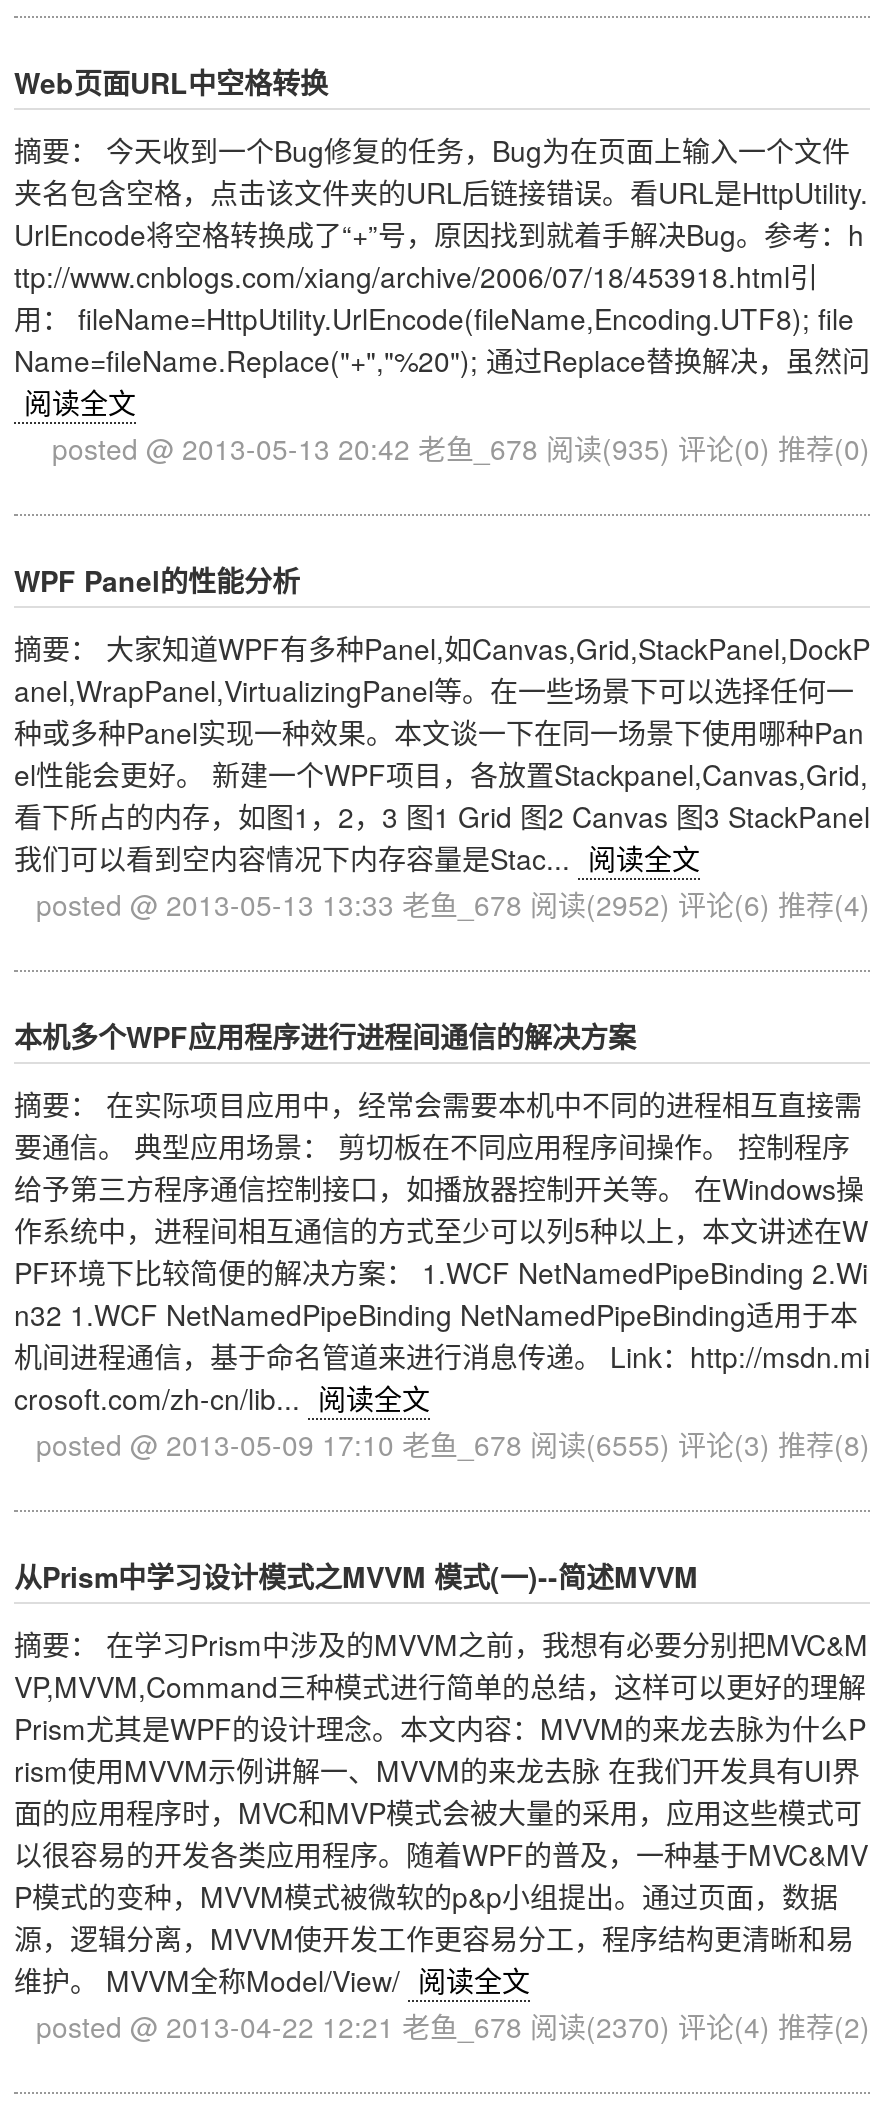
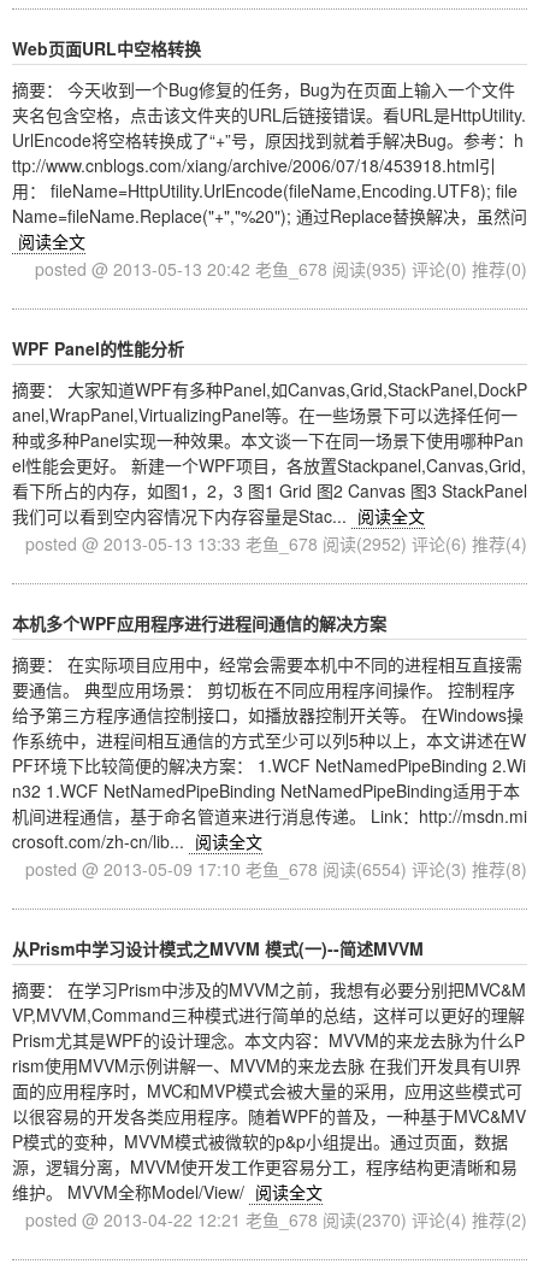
[36,1424,870,1464] posted @ 2013-05-09 17:10 老鱼_678阅读(6555) 评论(3) 推荐(8) -> [25,857,527,881] posted @ 2013-05-09 17:10 老鱼_678阅读(6554) 评论(3) 推荐(8)

